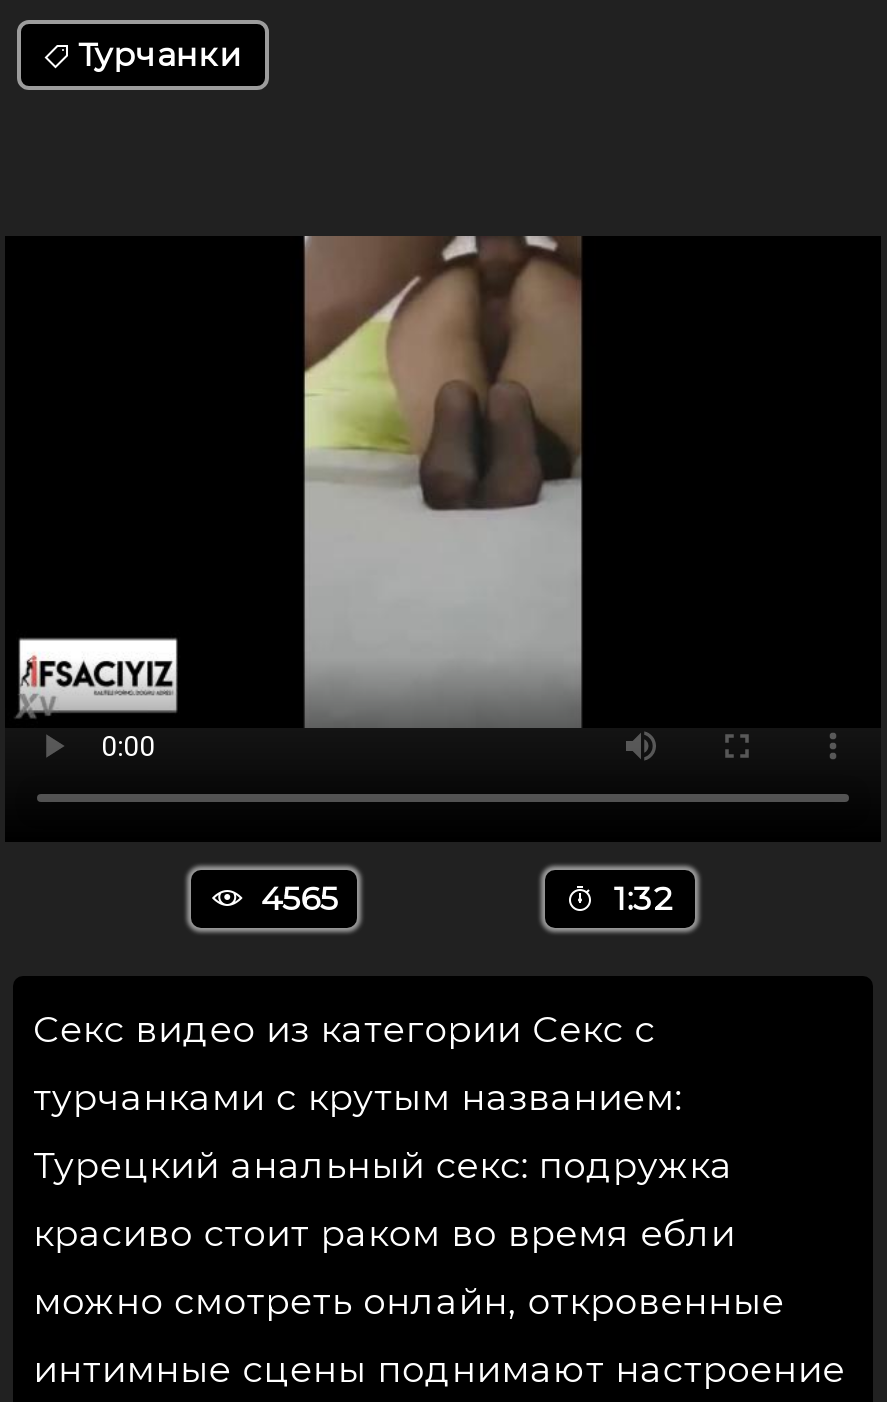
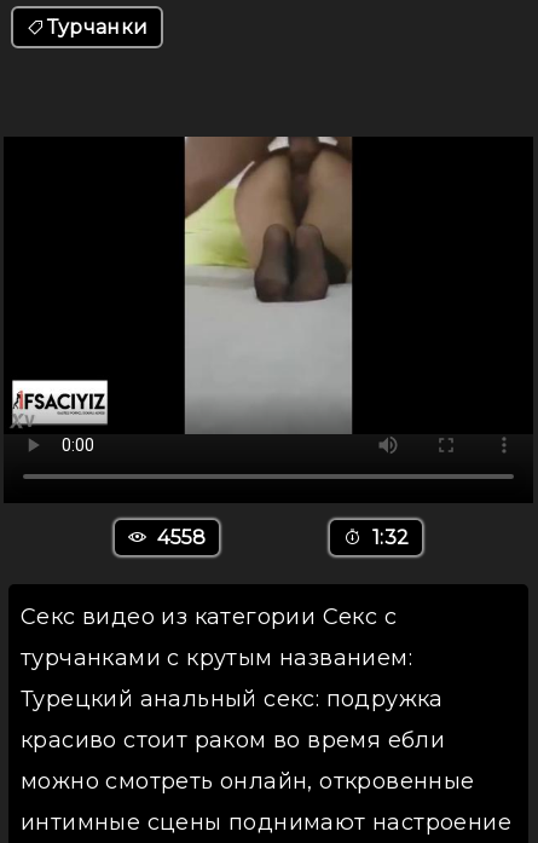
[252,880,338,918] 4565 -> [152,526,206,549] 4558

